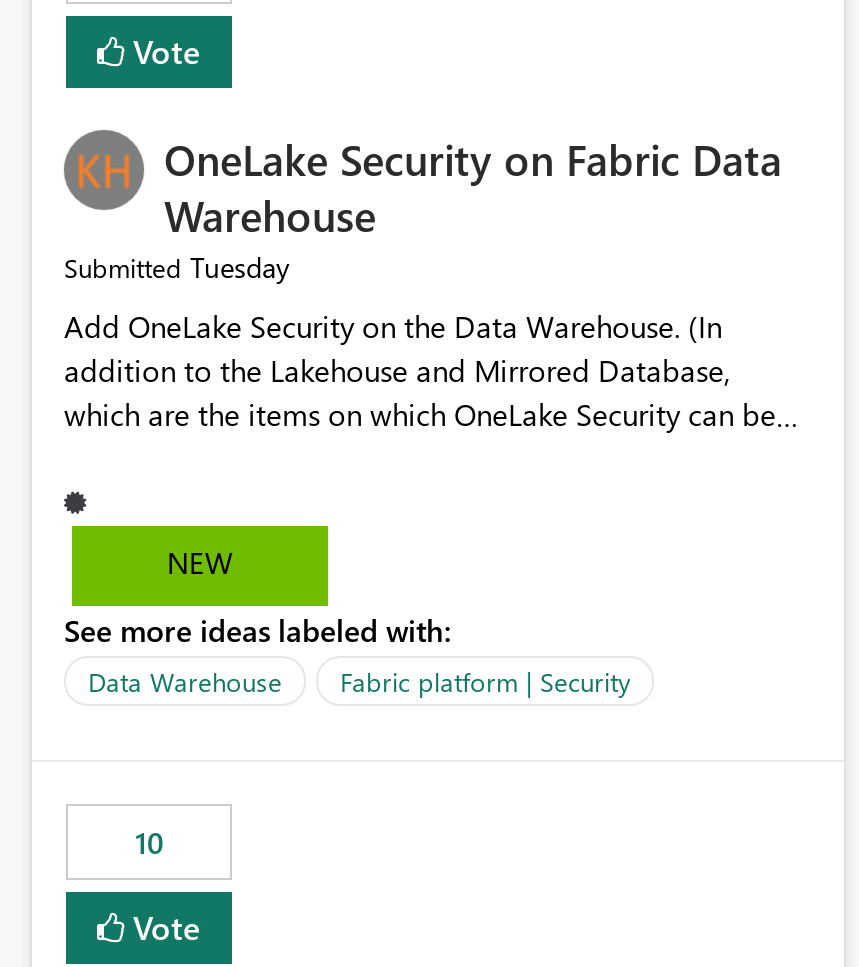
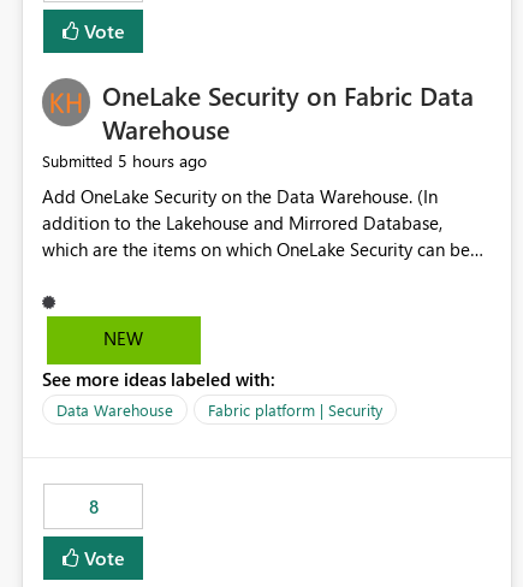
[64,249,290,287] Submitted Tuesday -> [42,150,207,172] Submitted 5 hours ago
[135,823,163,863] 10 -> [88,495,98,519] 8

